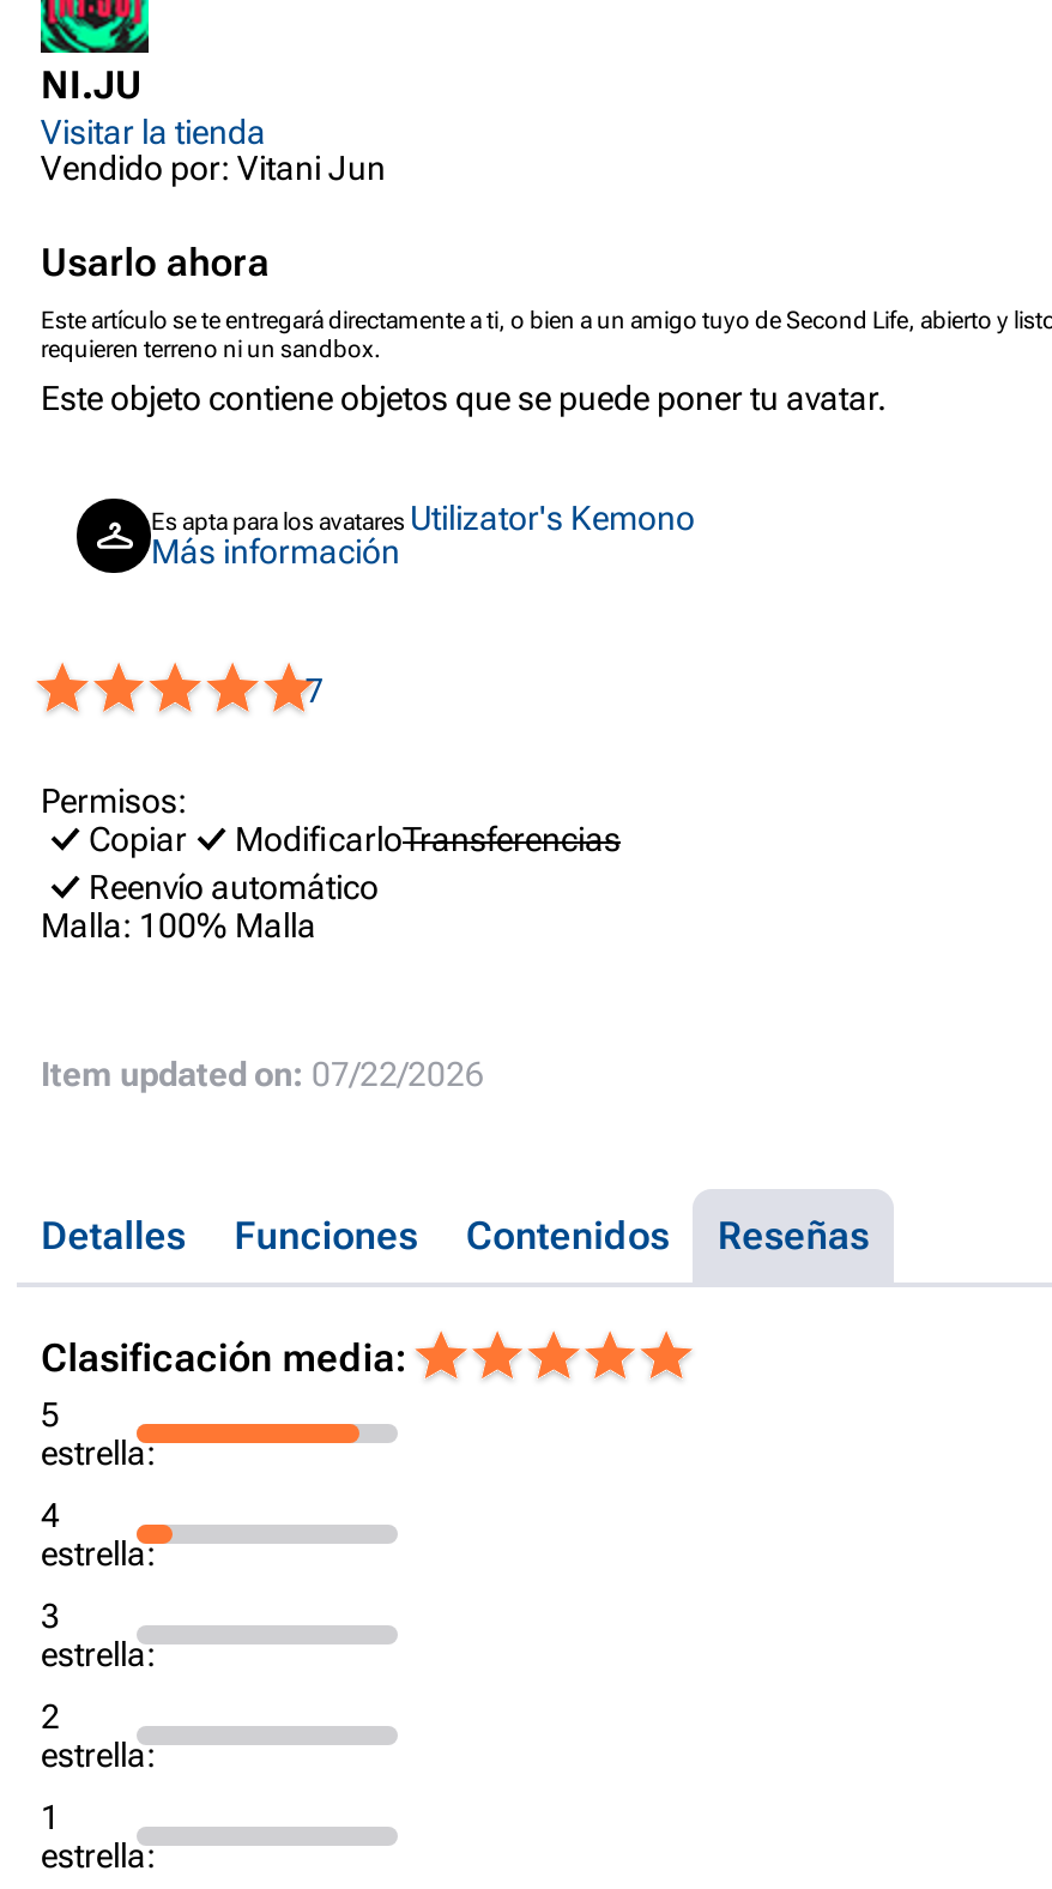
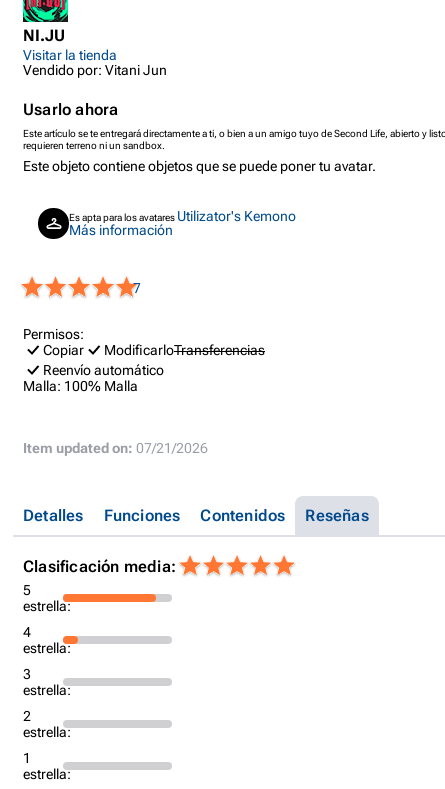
[41,1054,484,1092] Item updated on: 07/22/2026 -> [23,440,208,456] Item updated on: 07/21/2026

